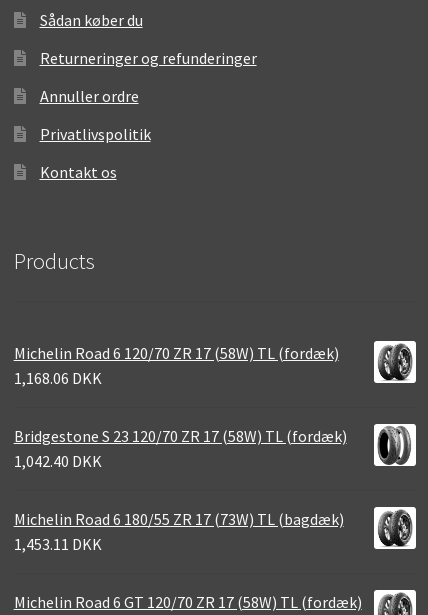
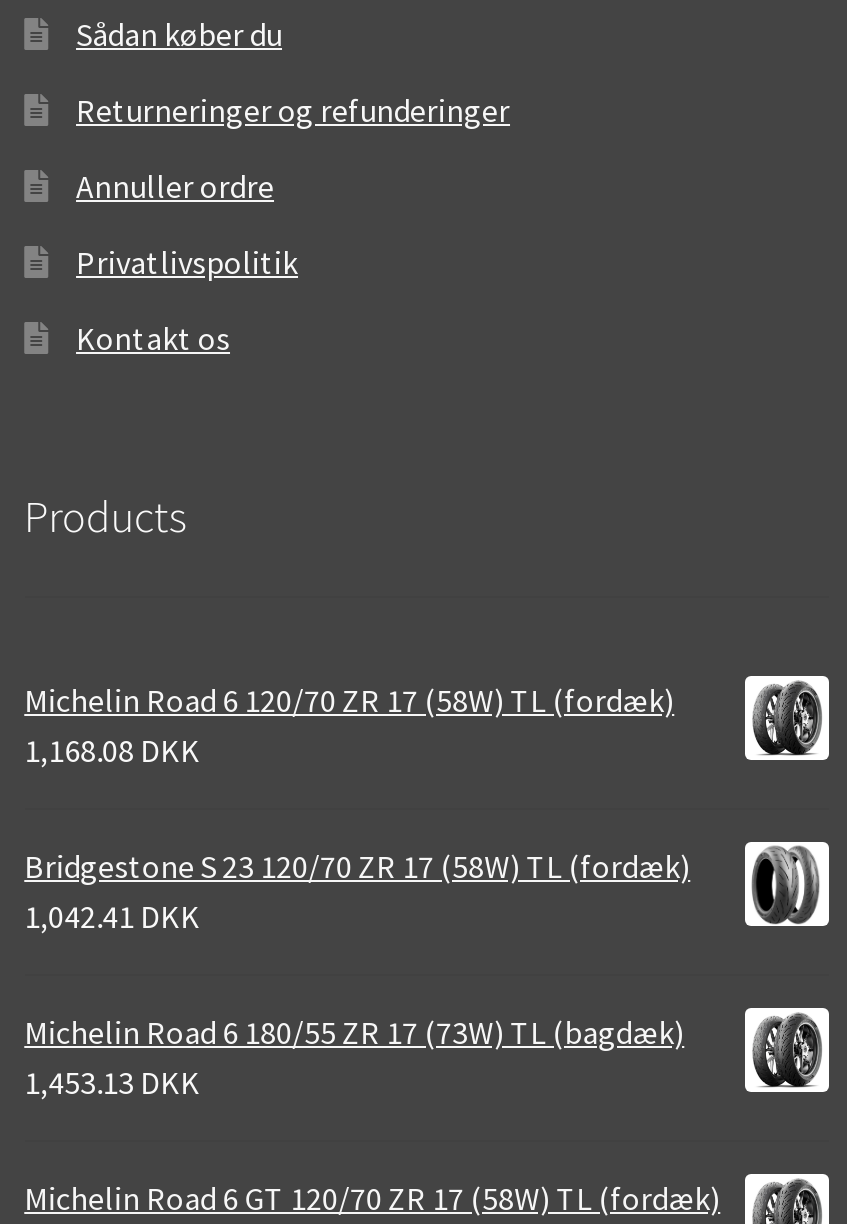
[14,368,102,388] 1,168.06 DKK -> [24,730,200,770] 1,168.08 DKK
[14,451,102,471] 1,042.40 DKK -> [24,896,200,936] 1,042.41 DKK
[14,534,102,554] 1,453.11 DKK -> [24,1062,200,1102] 1,453.13 DKK

